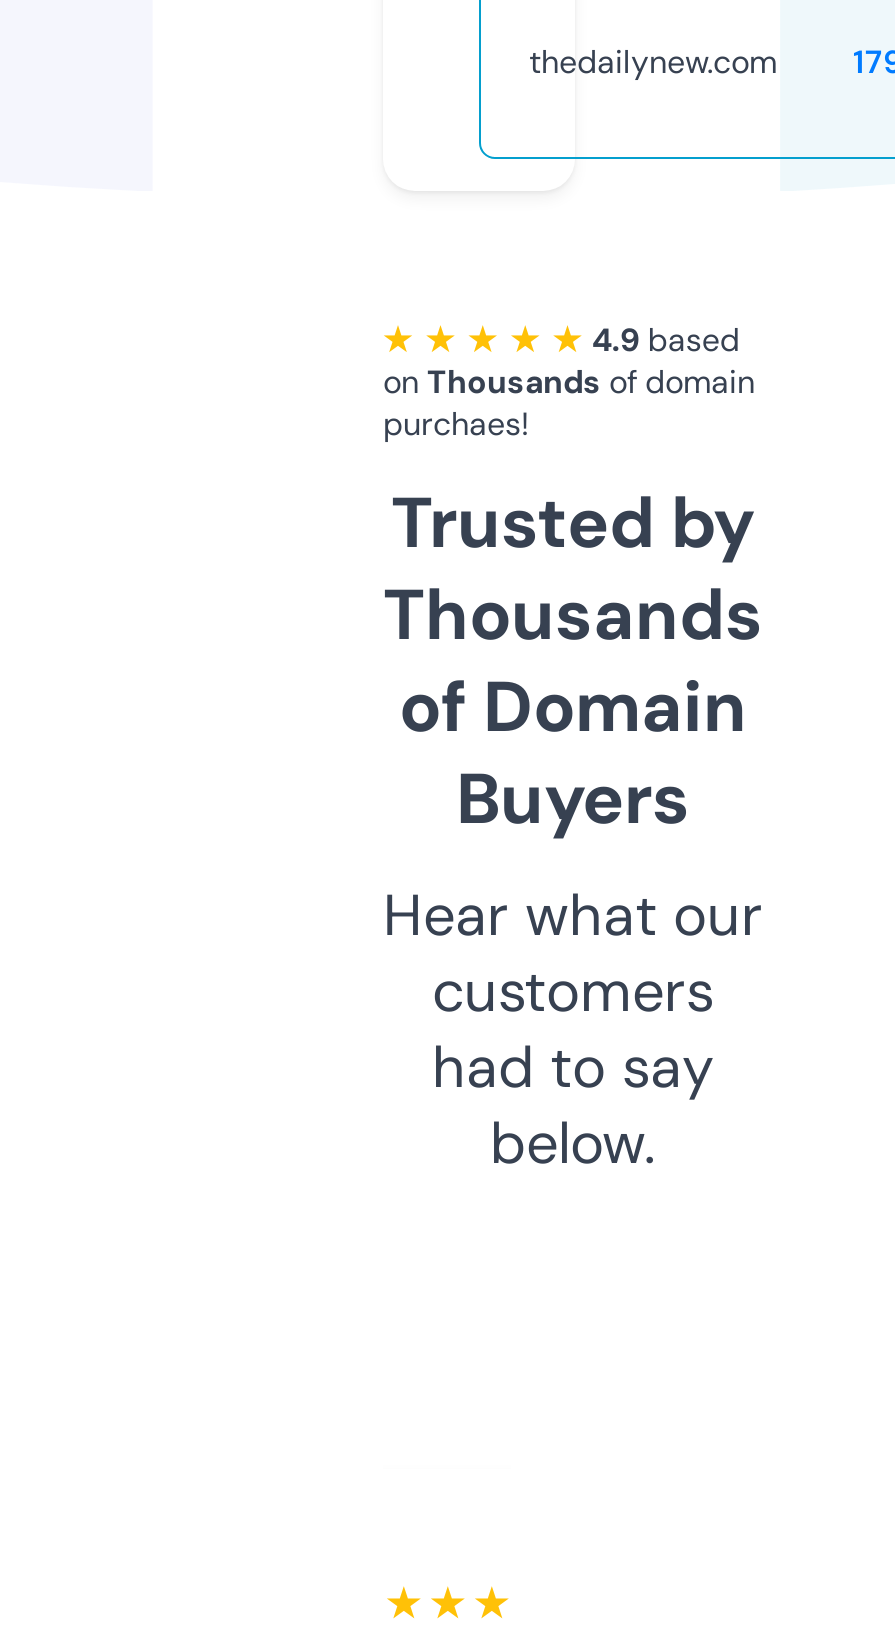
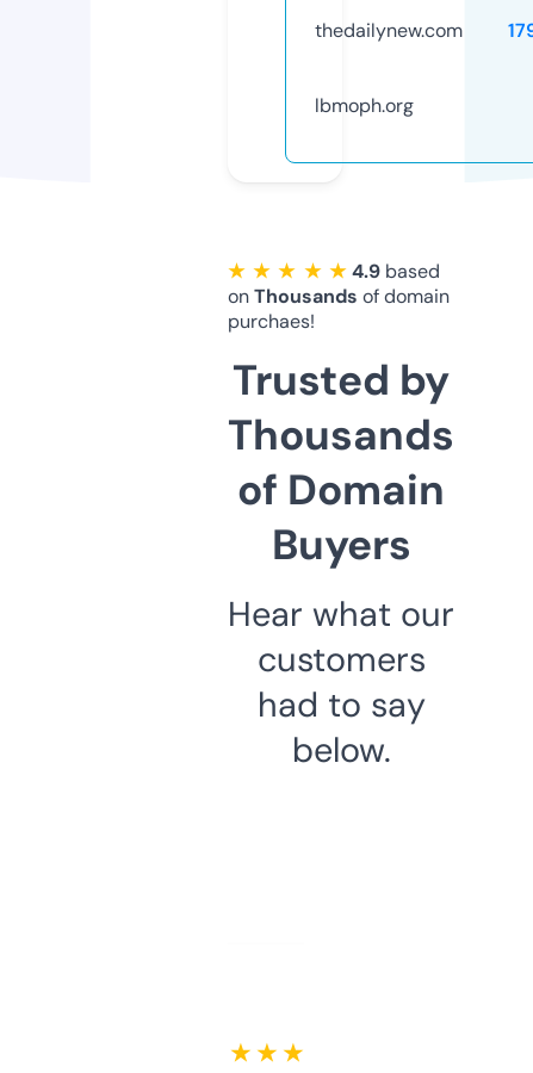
none -> [315,93,414,118] lbmoph.org

